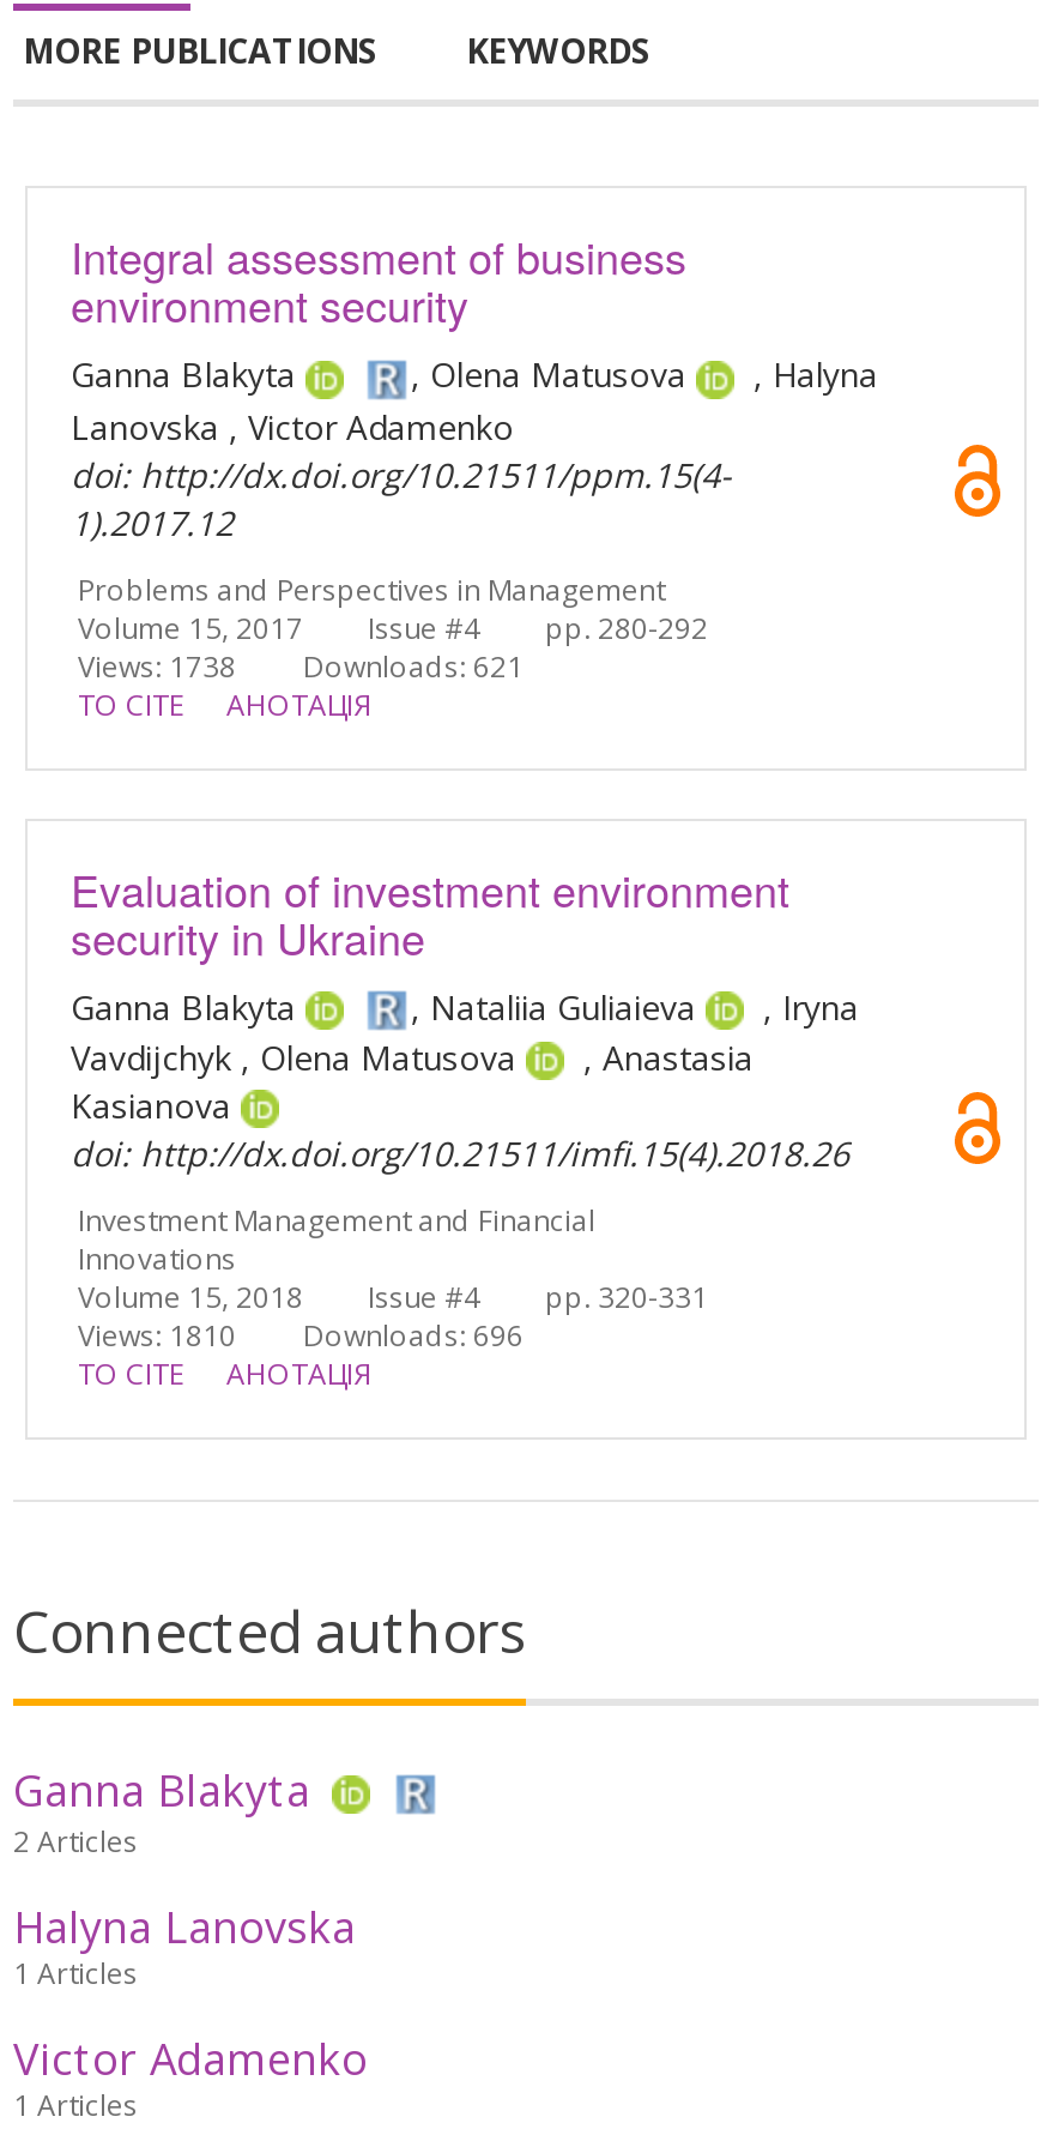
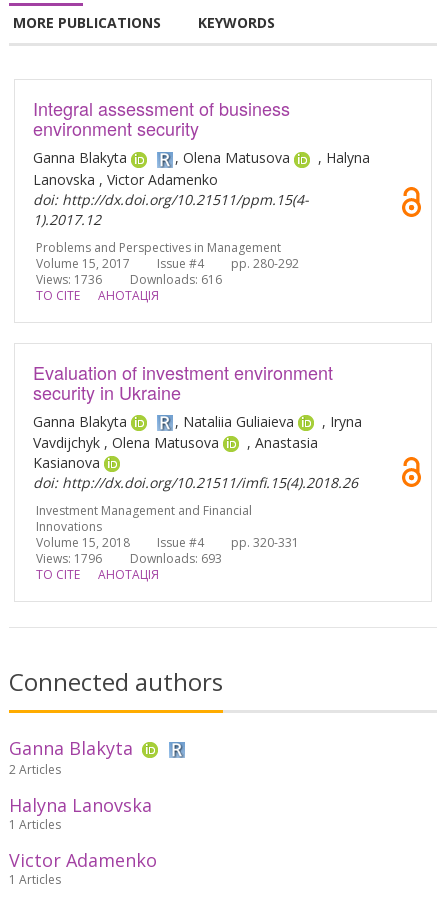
[78,645,236,686] Views: 1738 -> [36,271,102,288] Views: 1736
[303,645,524,686] Downloads: 621 -> [130,271,222,288] Downloads: 616
[78,1315,236,1356] Views: 1810 -> [36,550,102,567] Views: 1796
[303,1315,524,1356] Downloads: 696 -> [130,550,222,567] Downloads: 693

